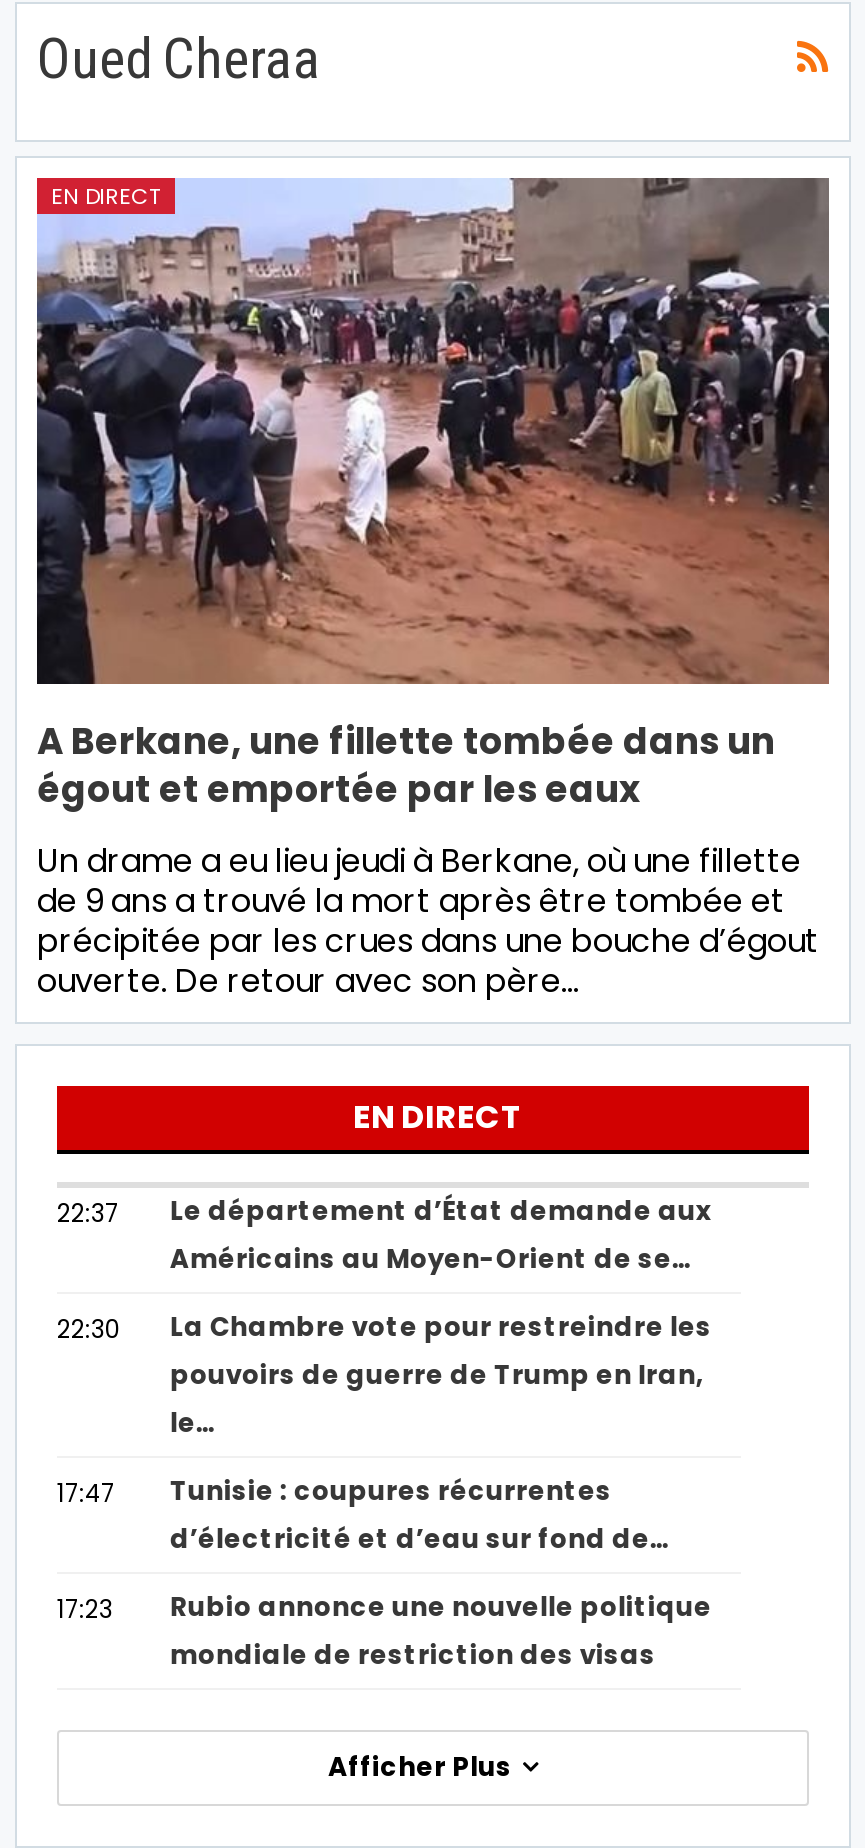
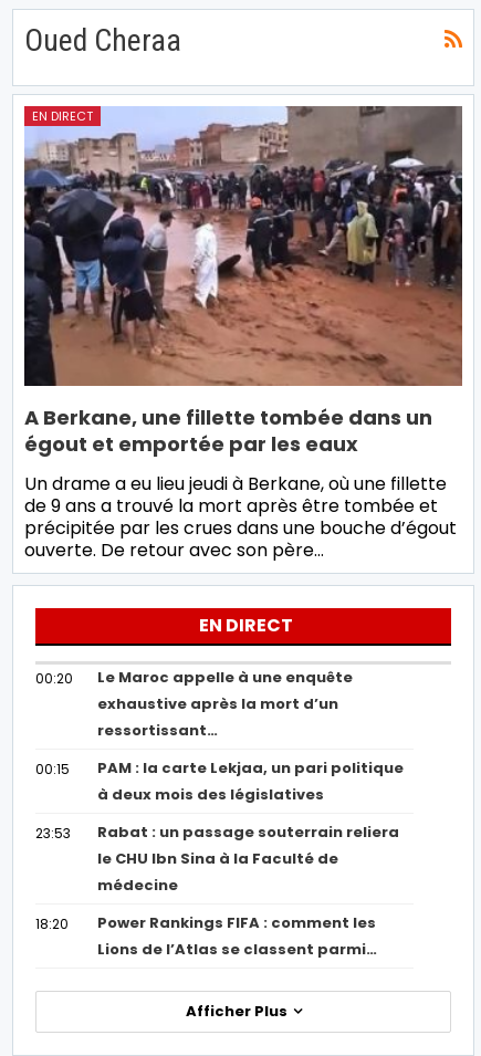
[57,1192,712,1278] 22:37 | Le département d’État demande aux | Américains au Moyen-Orient de se… -> [35,667,353,741] 00:20 | Le Maroc appelle à une enquête | exhaustive après la mort d’un | ressortissant…
[57,1308,712,1442] 22:30 | La Chambre vote pour restreindre les | pouvoirs de guerre de Trump en Iran, | le… -> [35,758,404,805] 00:15 | PAM : la carte Lekjaa, un pari politique | à deux mois des législatives
[57,1472,670,1558] 17:47 | Tunisie : coupures récurrentes | d’électricité et d’eau sur fond de… -> [35,822,400,896] 23:53 | Rabat : un passage souterrain reliera | le CHU Ibn Sina à la Faculté de | médecine
[57,1588,712,1674] 17:23 | Rubio annonce une nouvelle politique | mondiale de restriction des visas -> [35,912,378,960] 18:20 | Power Rankings FIFA : comment les | Lions de l’Atlas se classent parmi…

